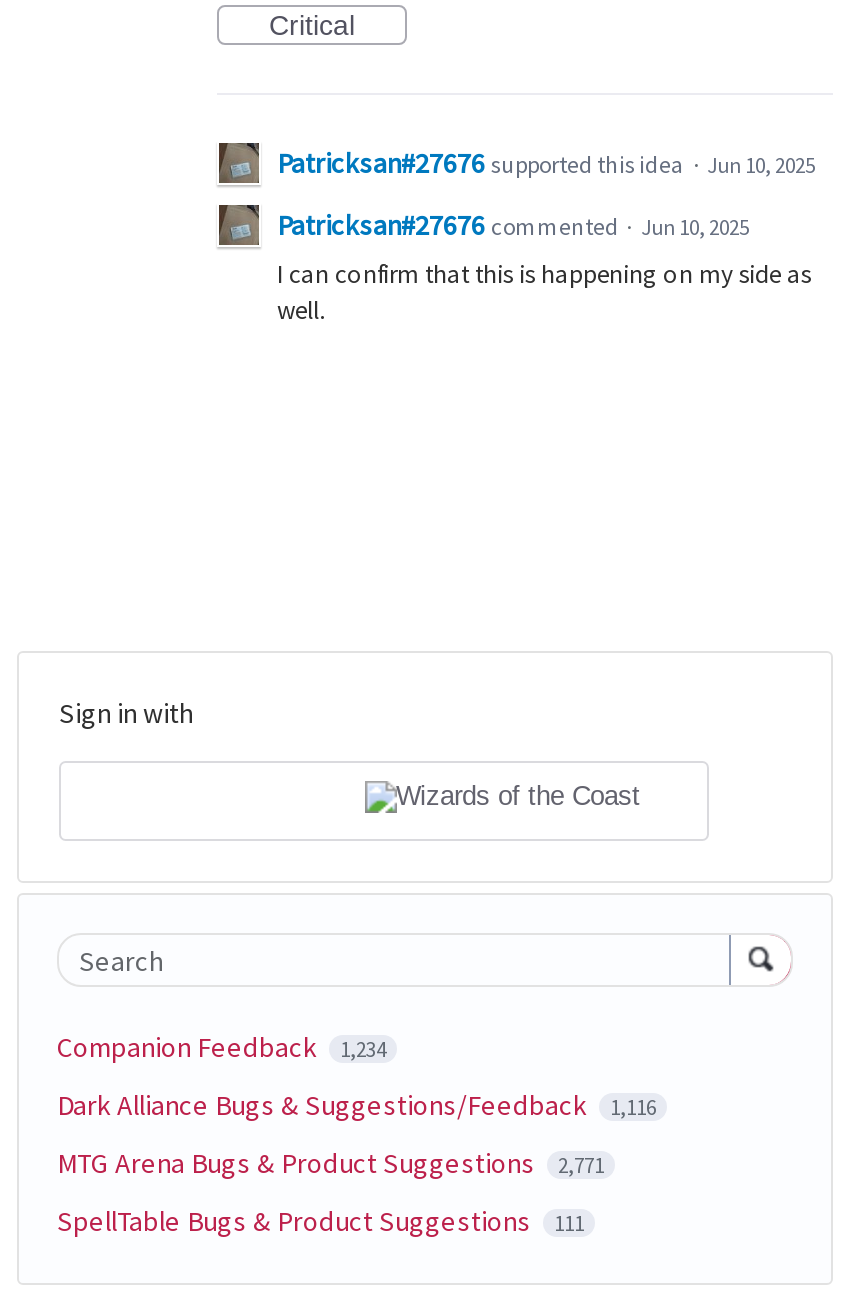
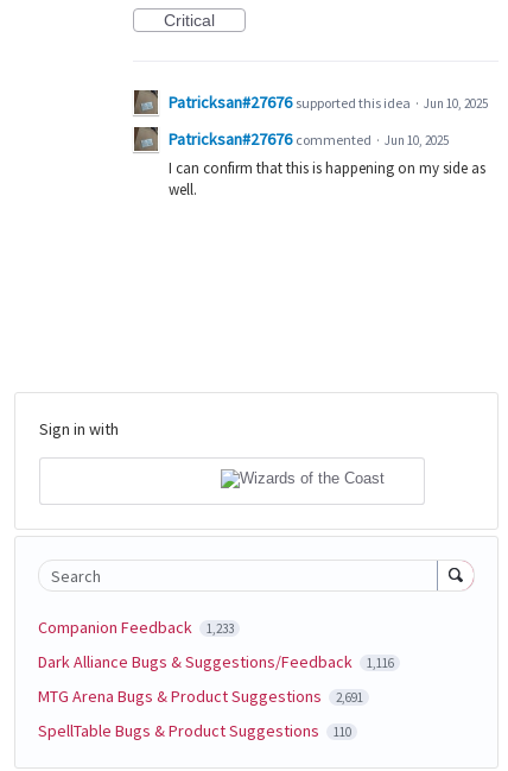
[57,1028,386,1064] Companion Feedback 1,234 -> [38,616,233,638] Companion Feedback 1,233
[57,1144,604,1180] MTG Arena Bugs & Product Suggestions 2,771 -> [38,685,363,706] MTG Arena Bugs & Product Suggestions 2,691
[57,1202,584,1238] SpellTable Bugs & Product Suggestions 111 -> [38,720,351,741] SpellTable Bugs & Product Suggestions 110

